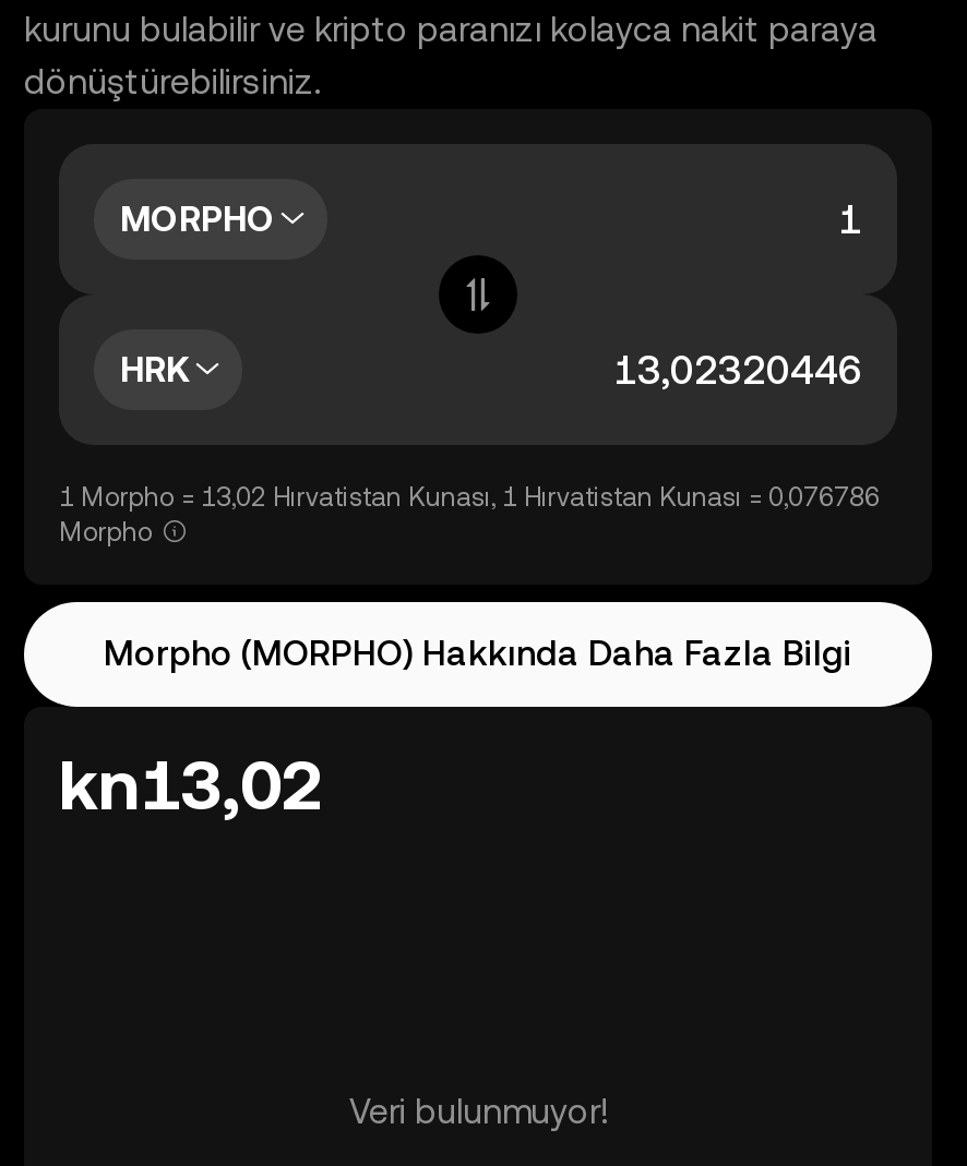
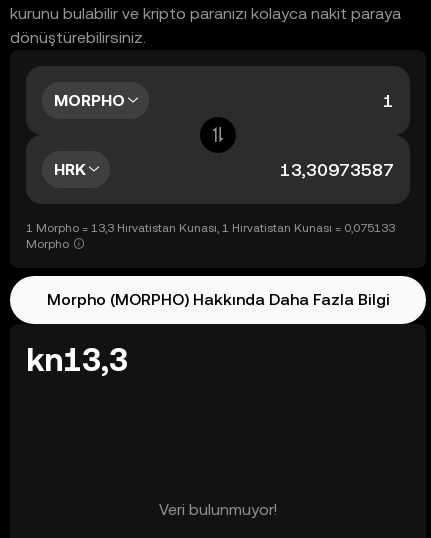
[59,482,880,513] 1 Morpho = 13,02 Hırvatistan Kunası, 1 Hırvatistan Kunası = 0,076786 -> [26,221,395,235] 1 Morpho = 13,3 Hırvatistan Kunası, 1 Hırvatistan Kunası = 0,075133
[59,744,323,825] kn13,02 -> [26,341,128,378] kn13,3

